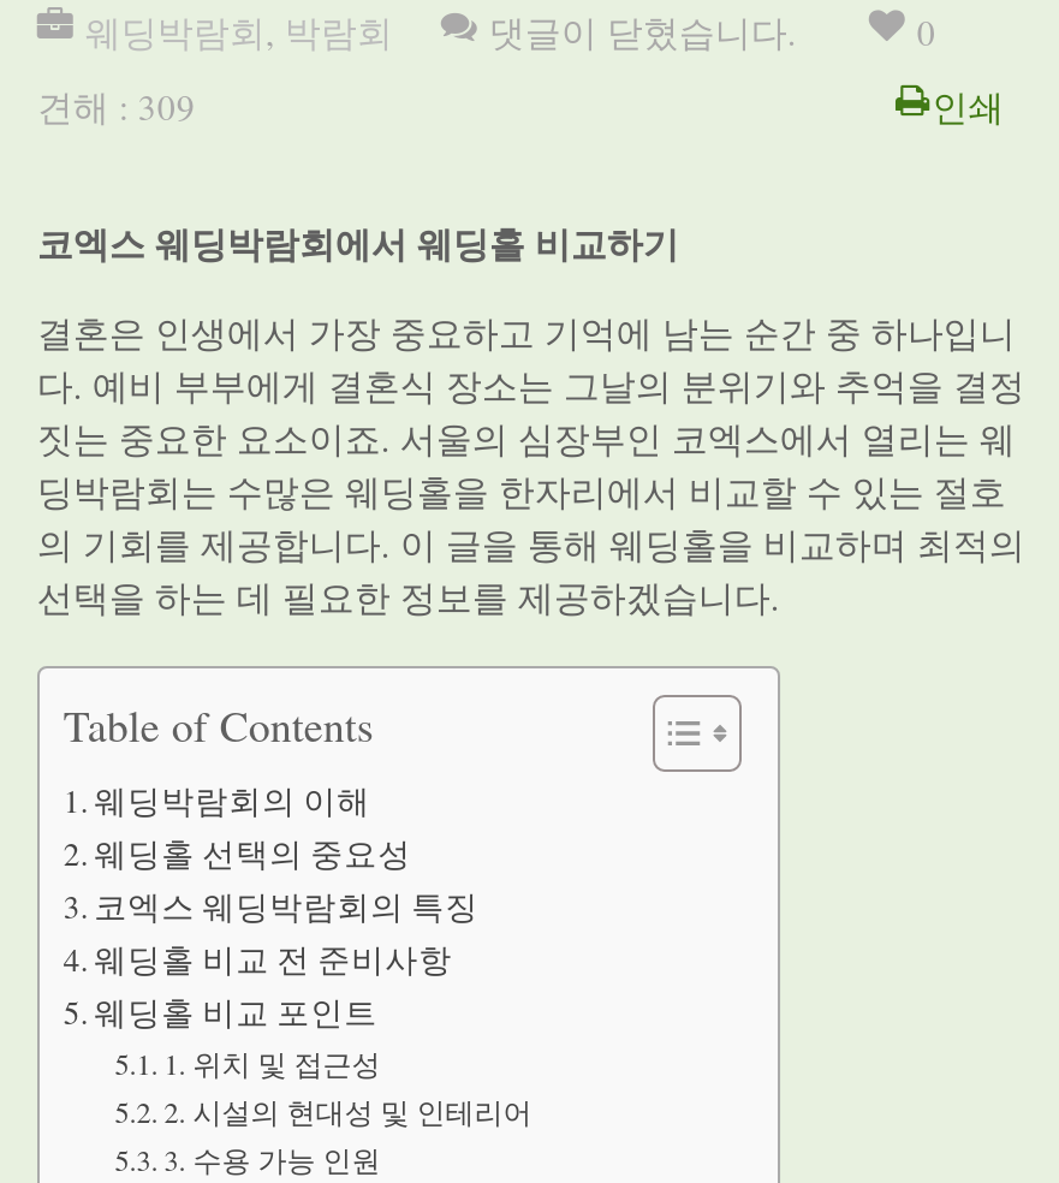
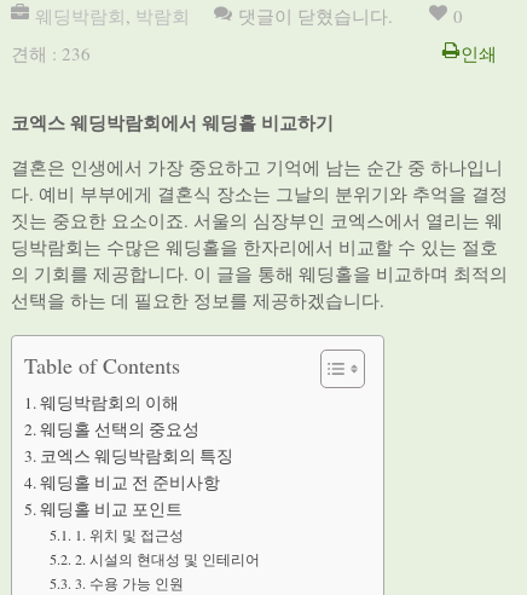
[37,82,196,130] 견해 : 309 -> [11,41,91,65] 견해 : 236

